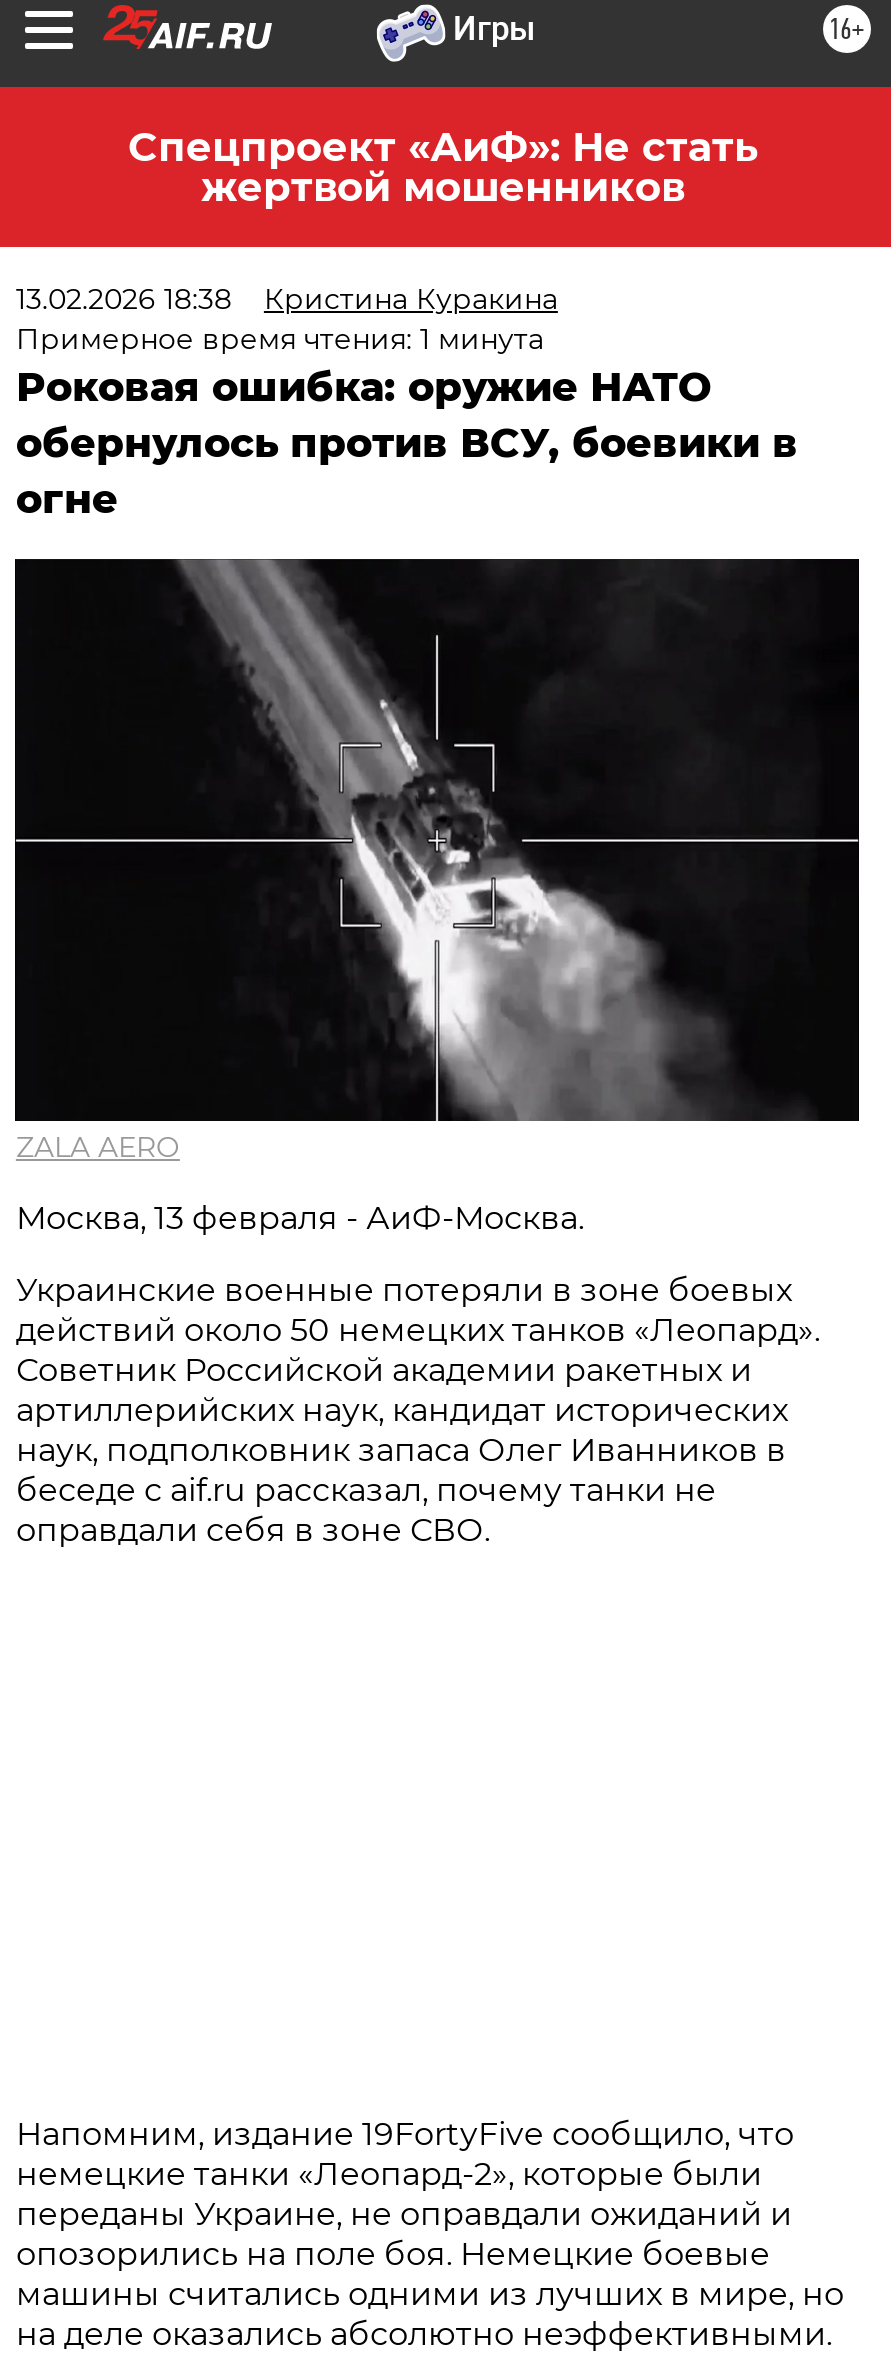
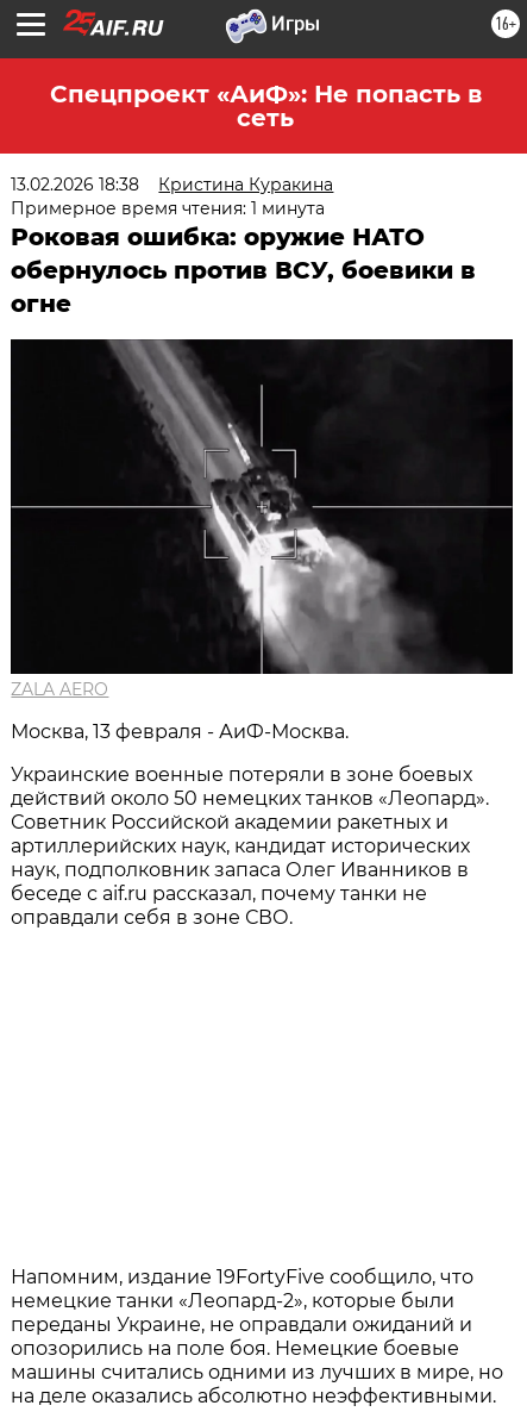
[128,123,758,211] Спецпроект «АиФ»: Не стать | жертвой мошенников -> [49,80,481,132] Спецпроект «АиФ»: Не попасть в | сеть

